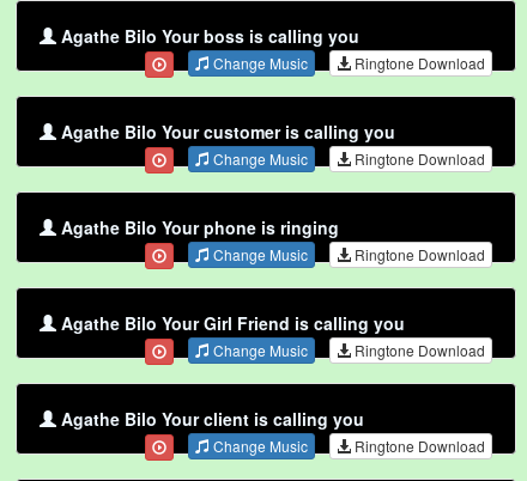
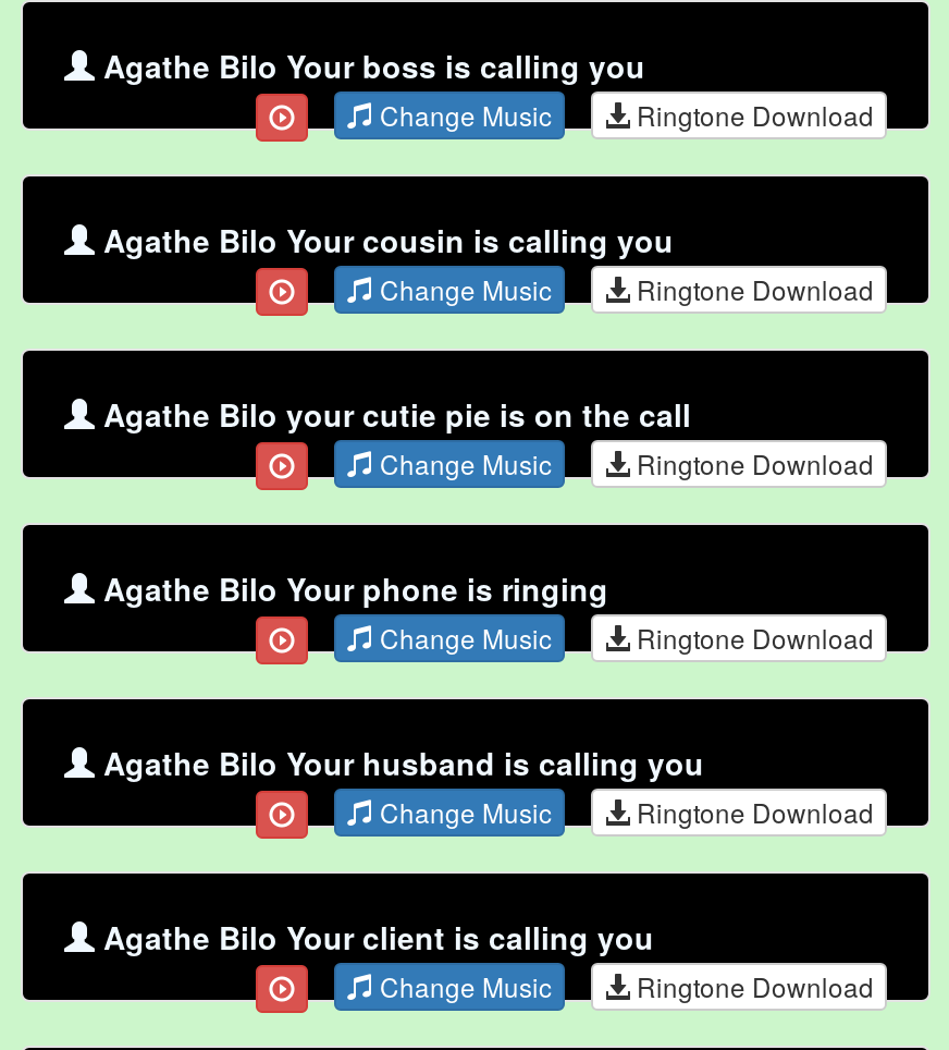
[61,120,395,144] Agathe Bilo Your customer is calling you -> [103,218,874,436] Agathe Bilo Your cousin is calling you | Change Music | Ringtone Download | Agathe Bilo your cutie pie is on the call
[61,311,405,335] Agathe Bilo Your Girl Friend is calling you -> [103,741,704,785] Agathe Bilo Your husband is calling you

